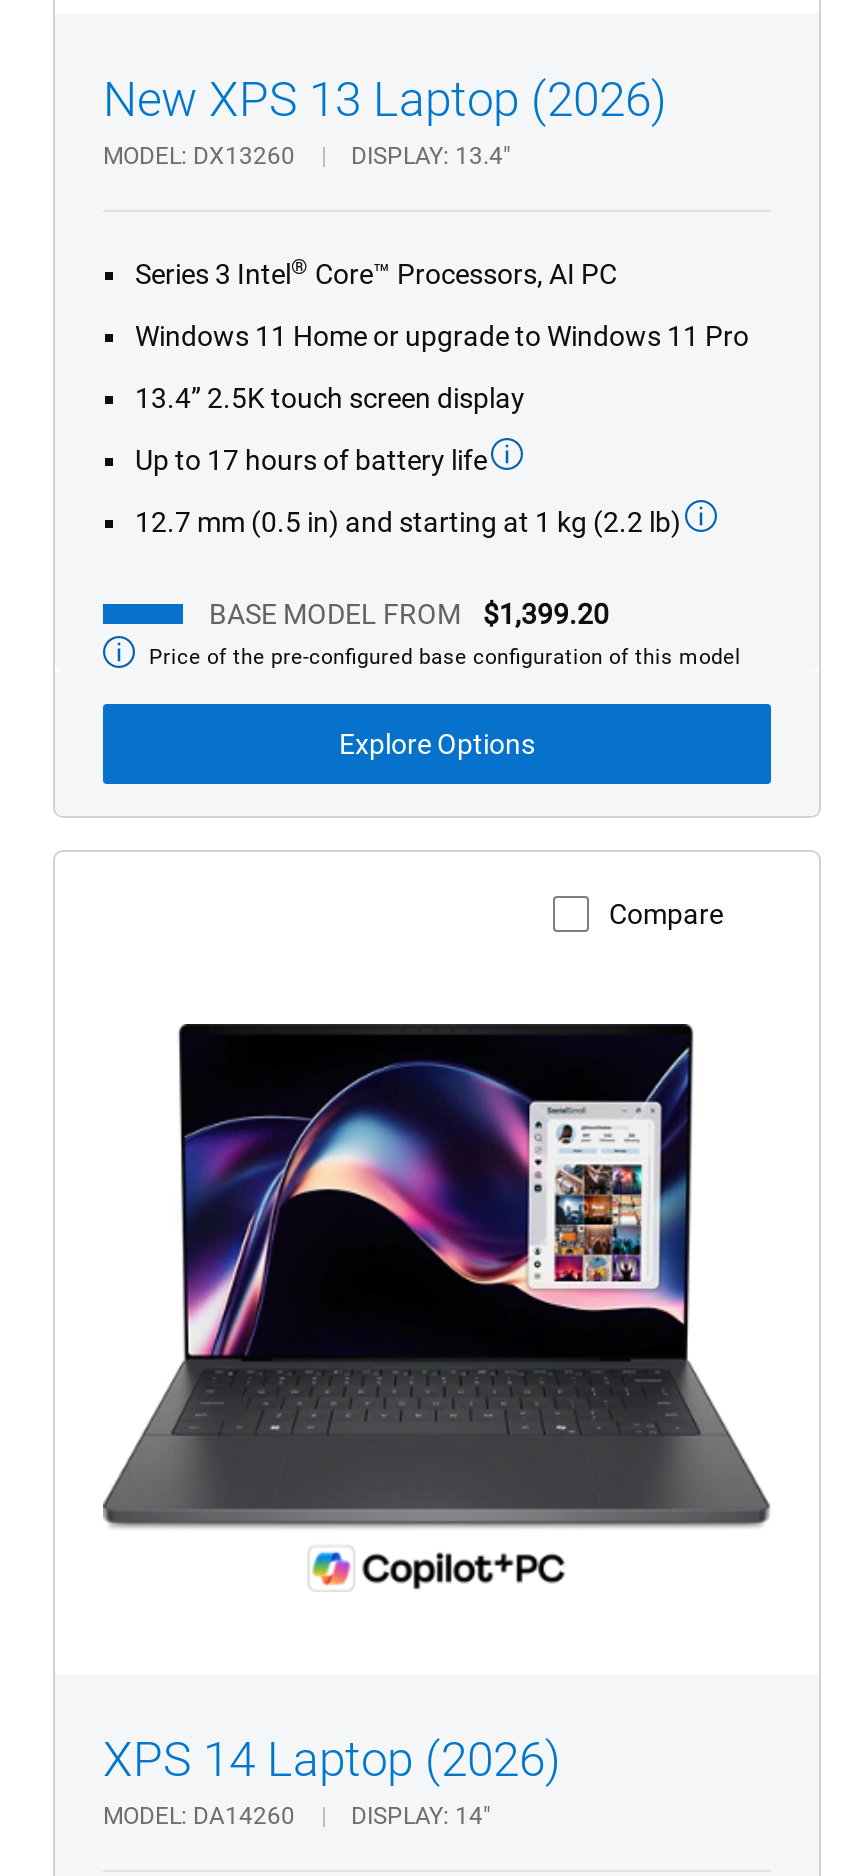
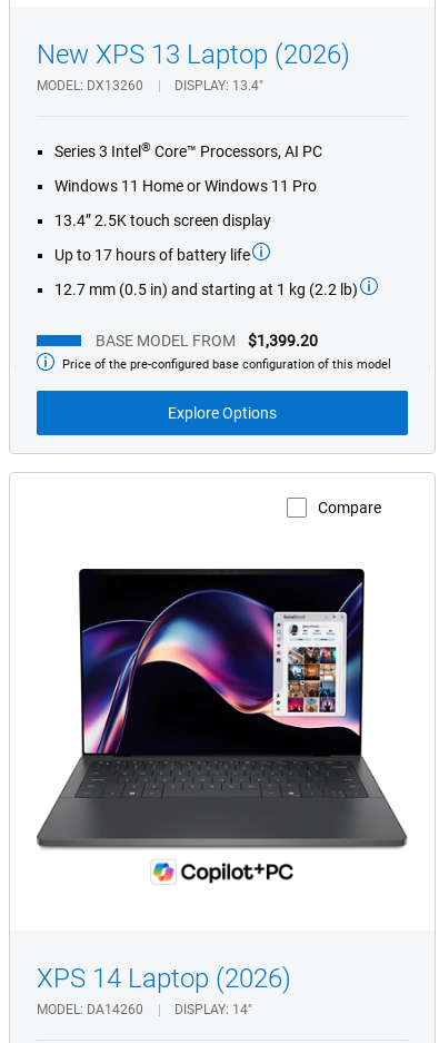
[135,320,749,352] Windows 11 Home or upgrade to Windows 11 Pro -> [54,177,317,195] Windows 11 Home or Windows 11 Pro

